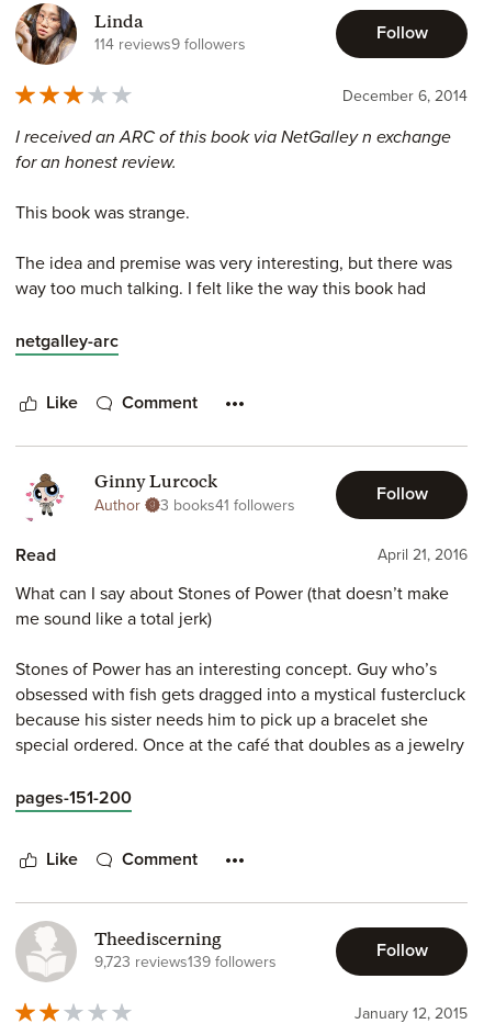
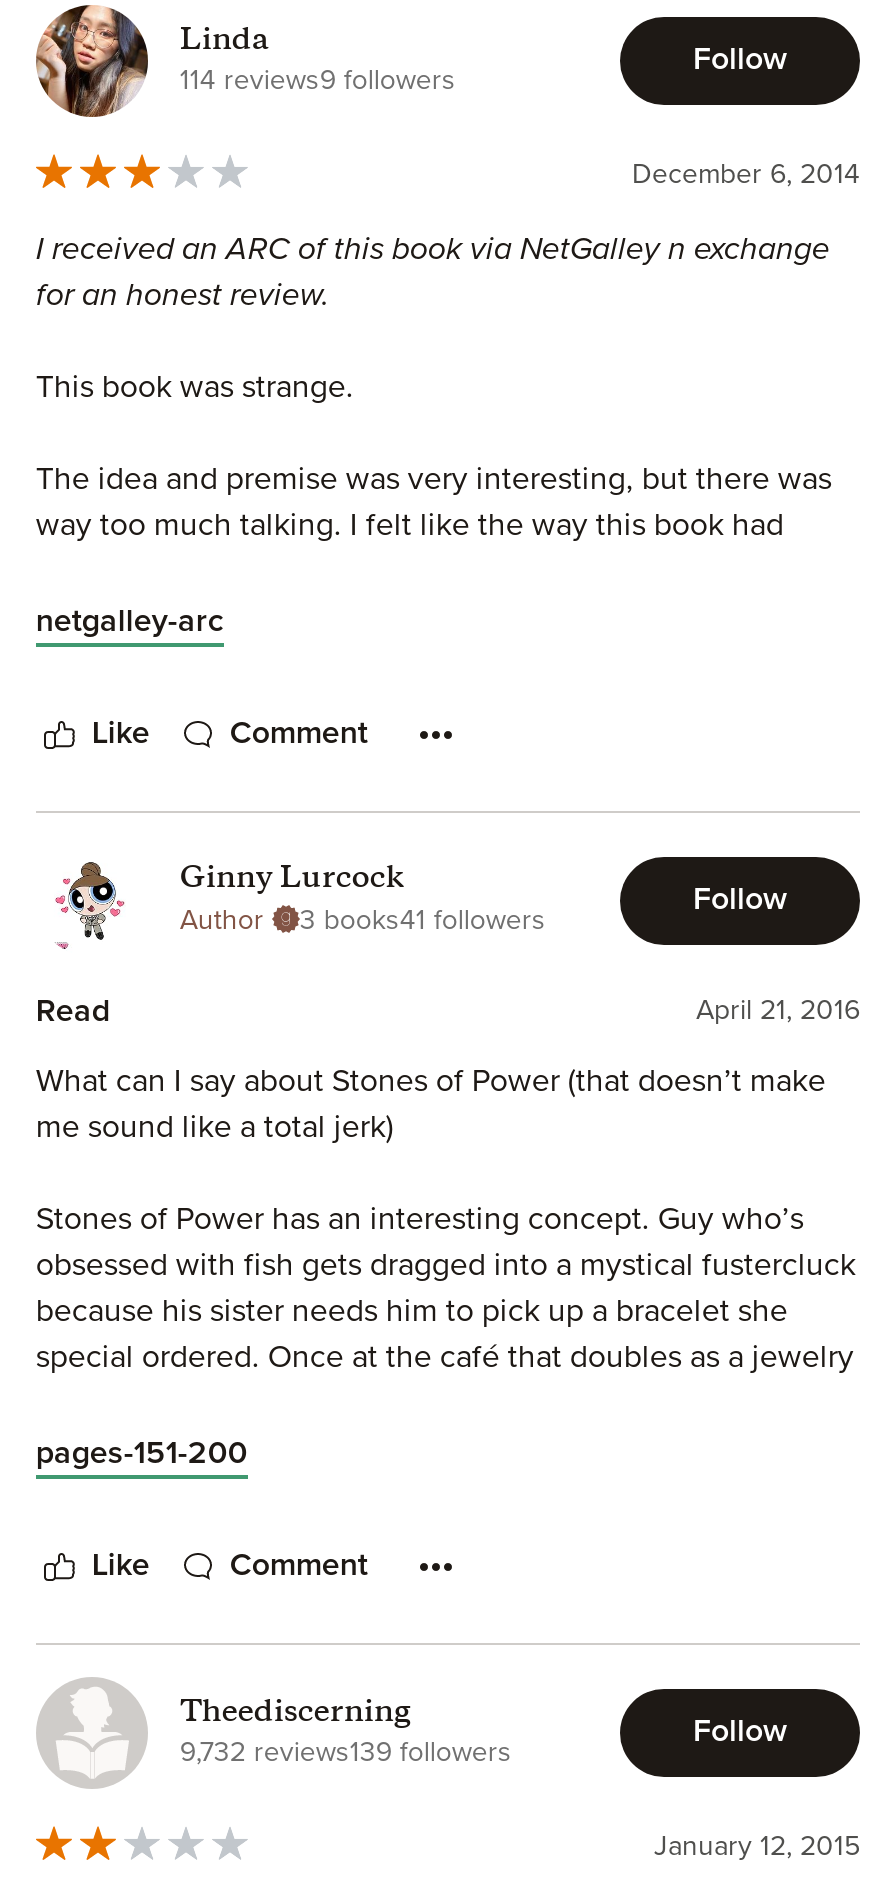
[94,955,276,970] 9,723 reviews139 followers -> [180,1739,512,1767] 9,732 reviews139 followers

